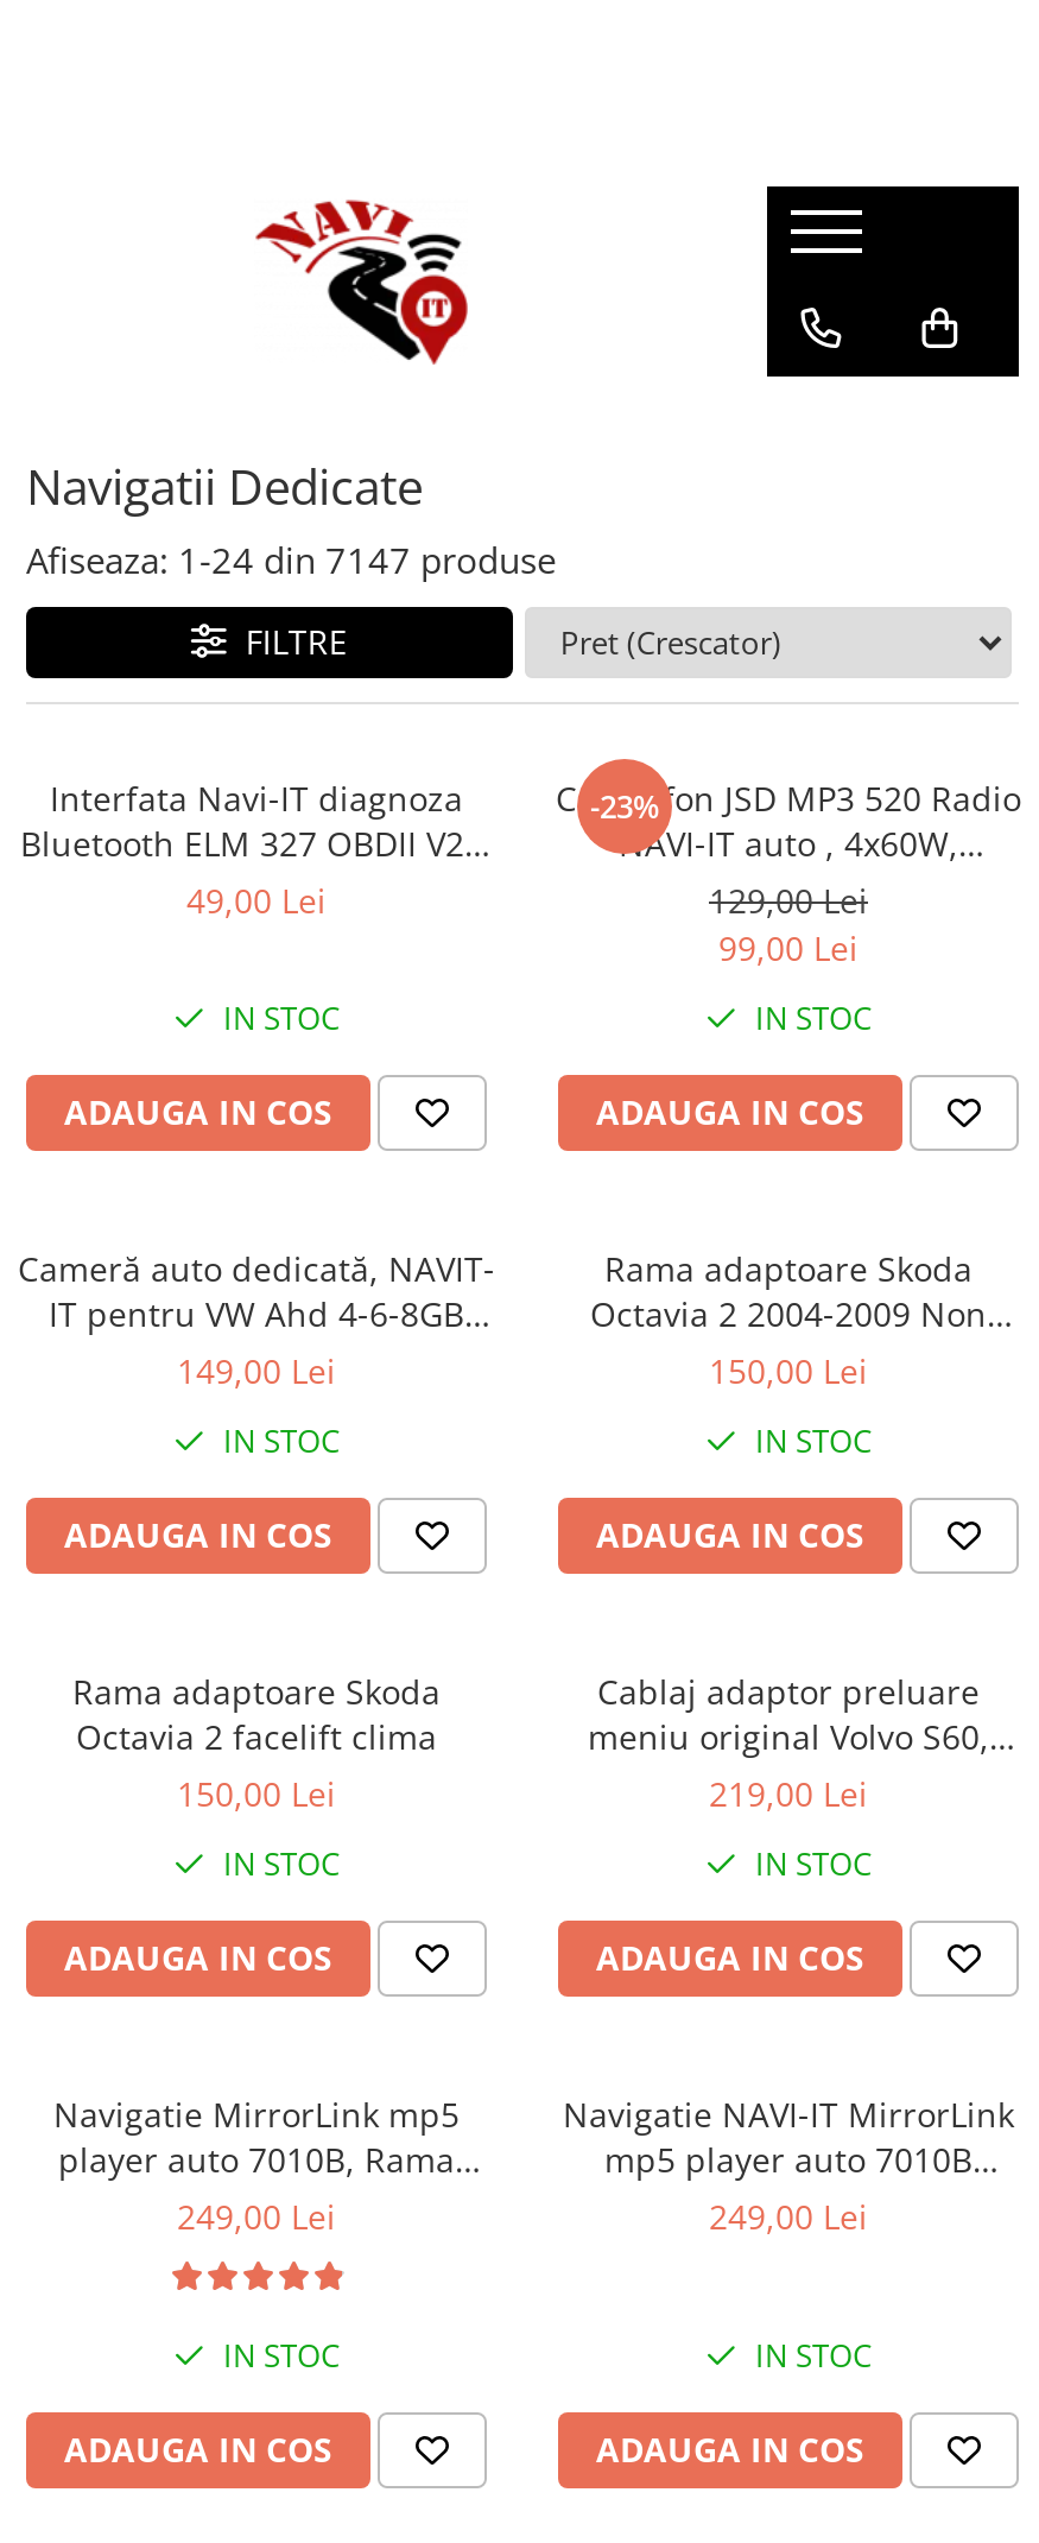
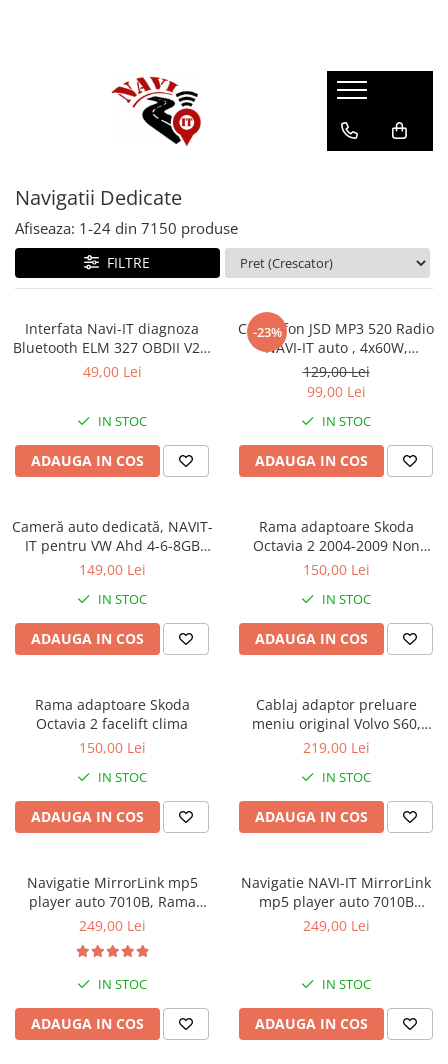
[26,536,556,583] Afiseaza: 1- 24 din 7147 produse -> [15,218,238,238] Afiseaza: 1- 24 din 7150 produse

